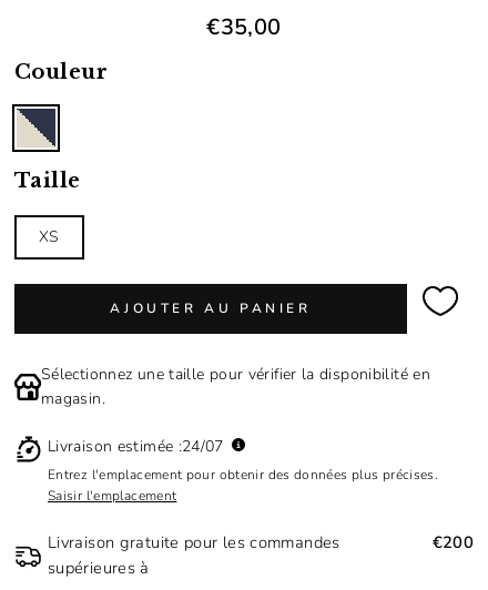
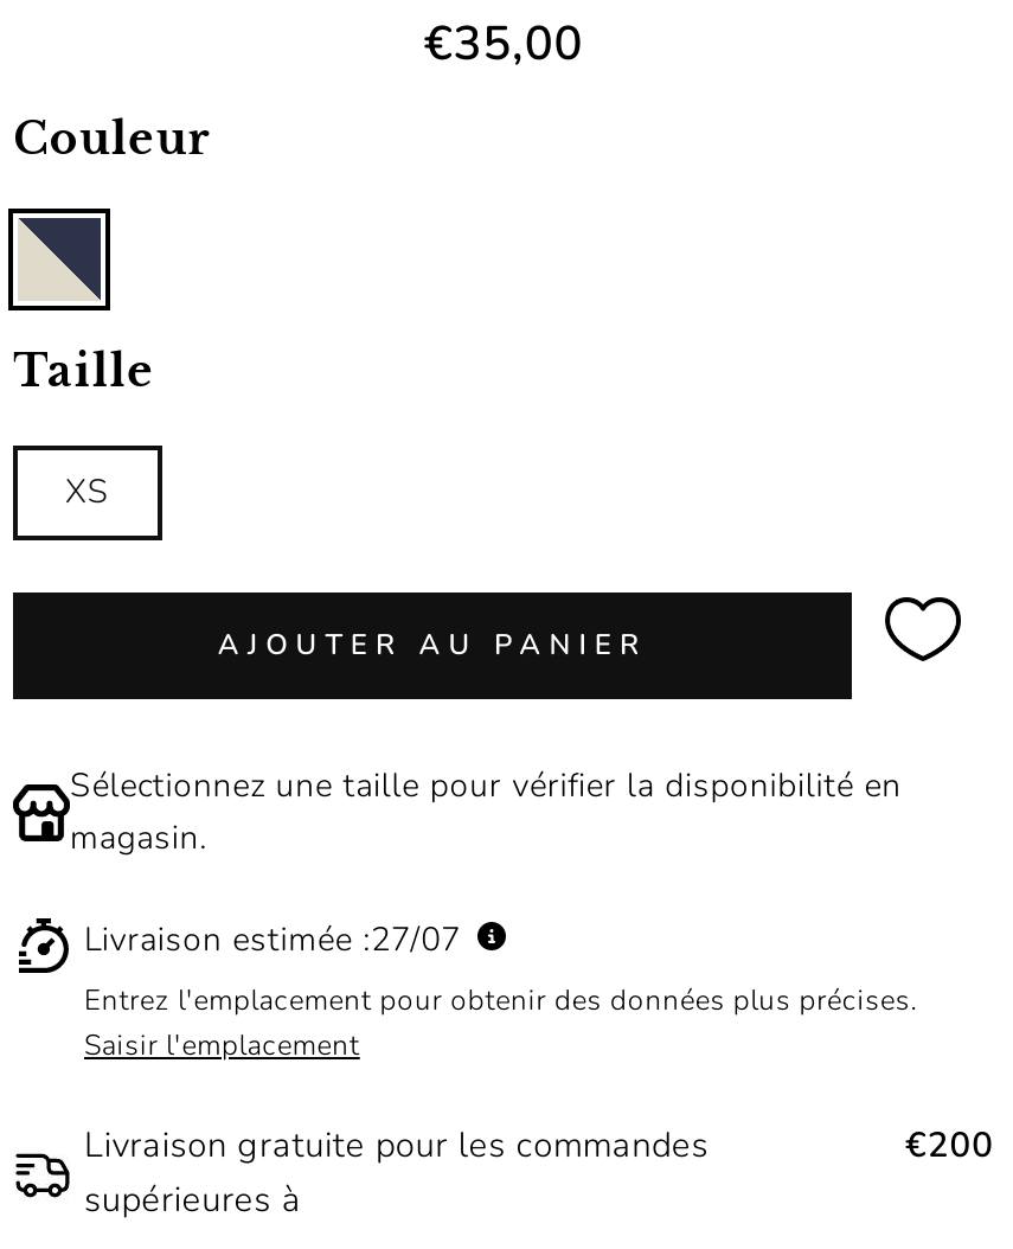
[48,436,224,457] Livraison estimée : 24/07 -> [84,917,460,962] Livraison estimée : 27/07

